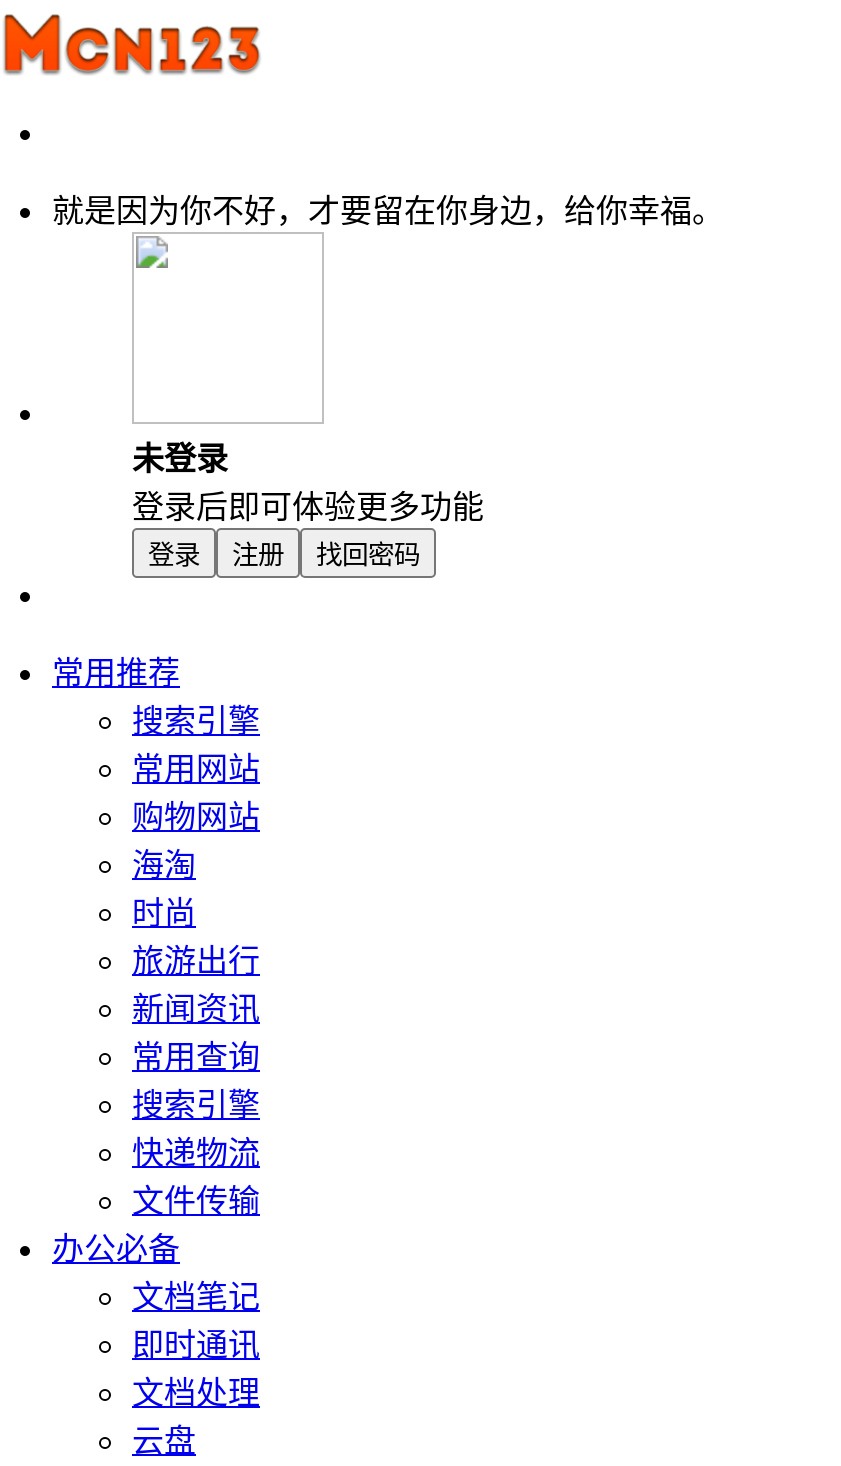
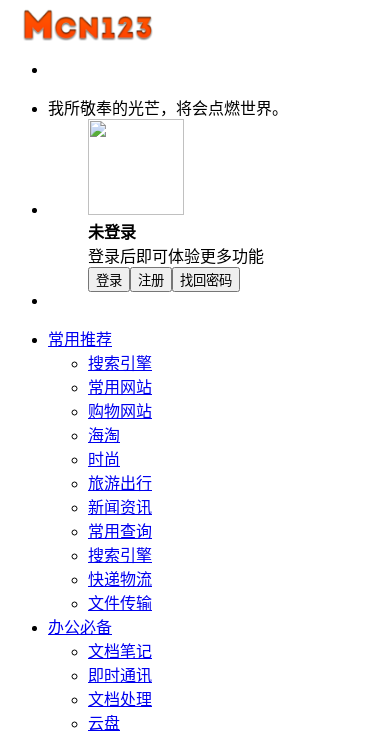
[52,194,724,228] 就是因为你不好，才要留在你身边，给你幸福。 -> [48,100,288,117] 我所敬奉的光芒，将会点燃世界。

